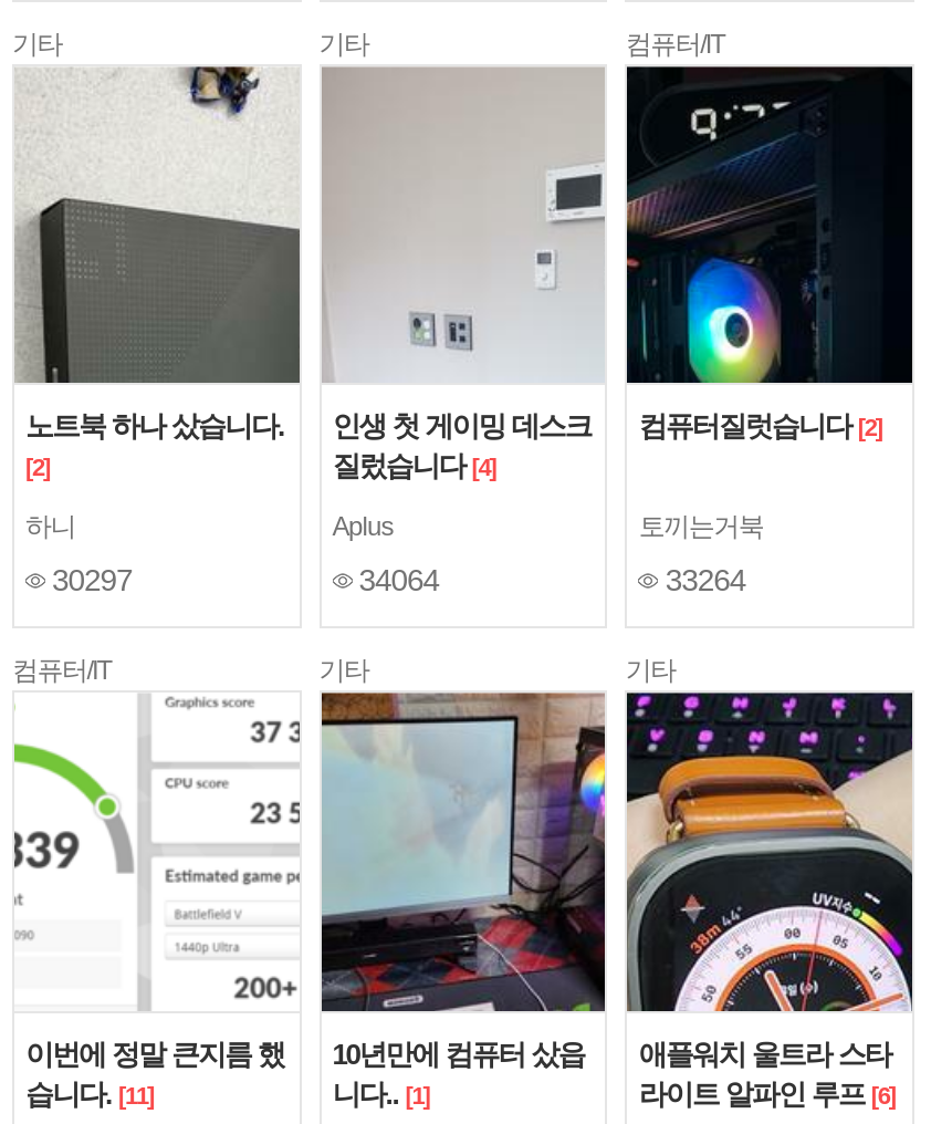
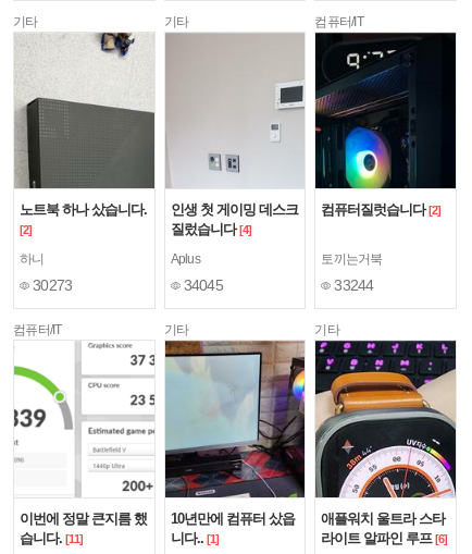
[52,563,132,598] 30297 -> [33,277,72,294] 30273
[359,563,439,598] 34064 -> [183,277,223,294] 34045
[665,563,746,598] 33264 -> [334,277,374,294] 33244

